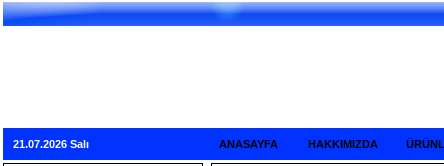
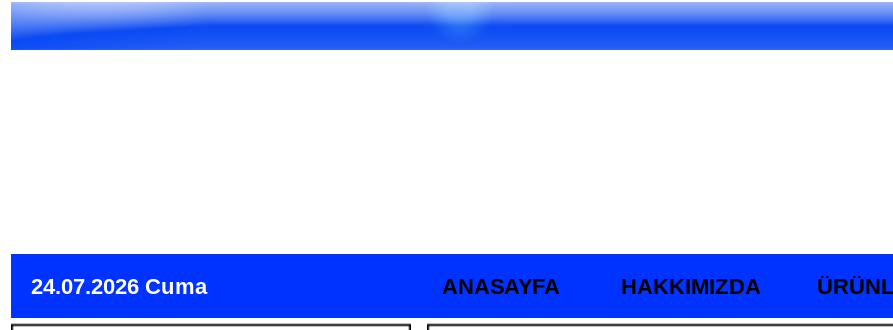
[13,138,89,150] 21.07.2026 Salı -> [31,274,207,298] 24.07.2026 Cuma

